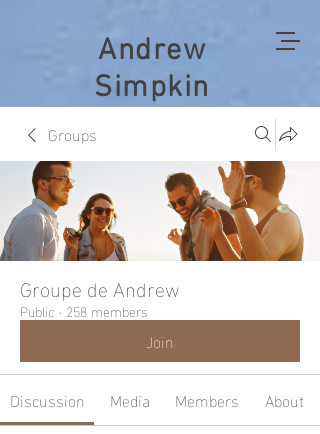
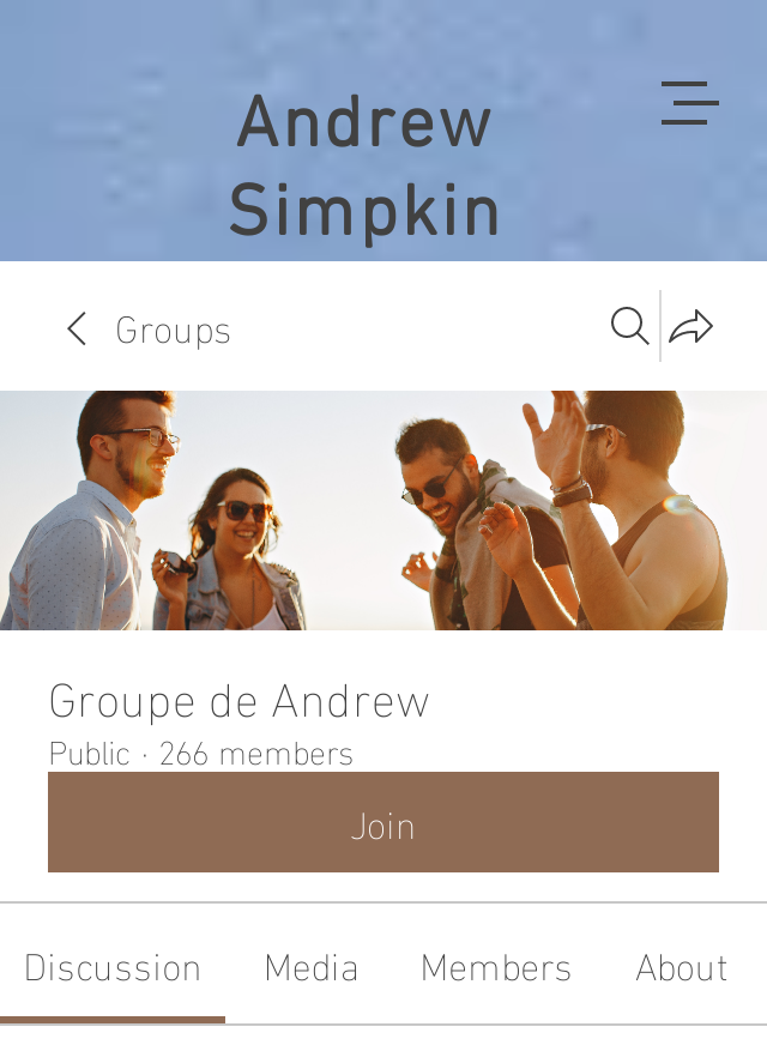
[20,298,148,323] Public · 258 members -> [48,719,355,779] Public · 266 members

